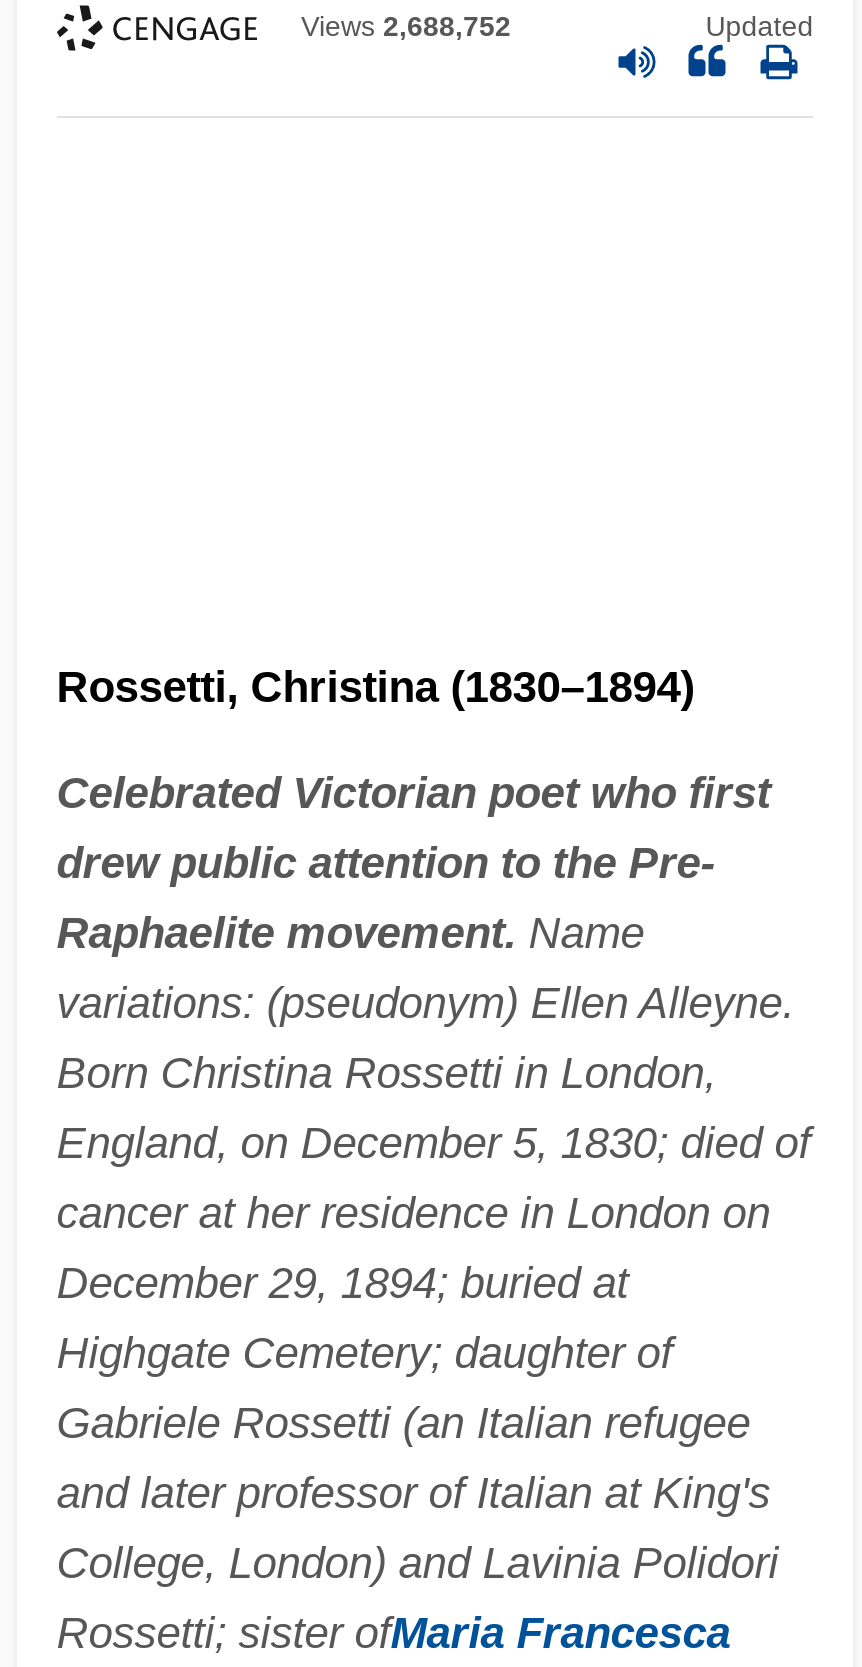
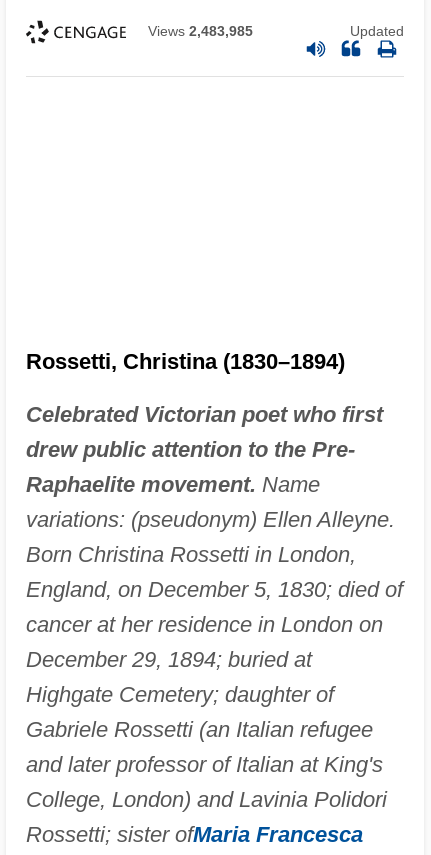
[301,11,511,43] Views 2,688,752 -> [148,23,253,39] Views 2,483,985

